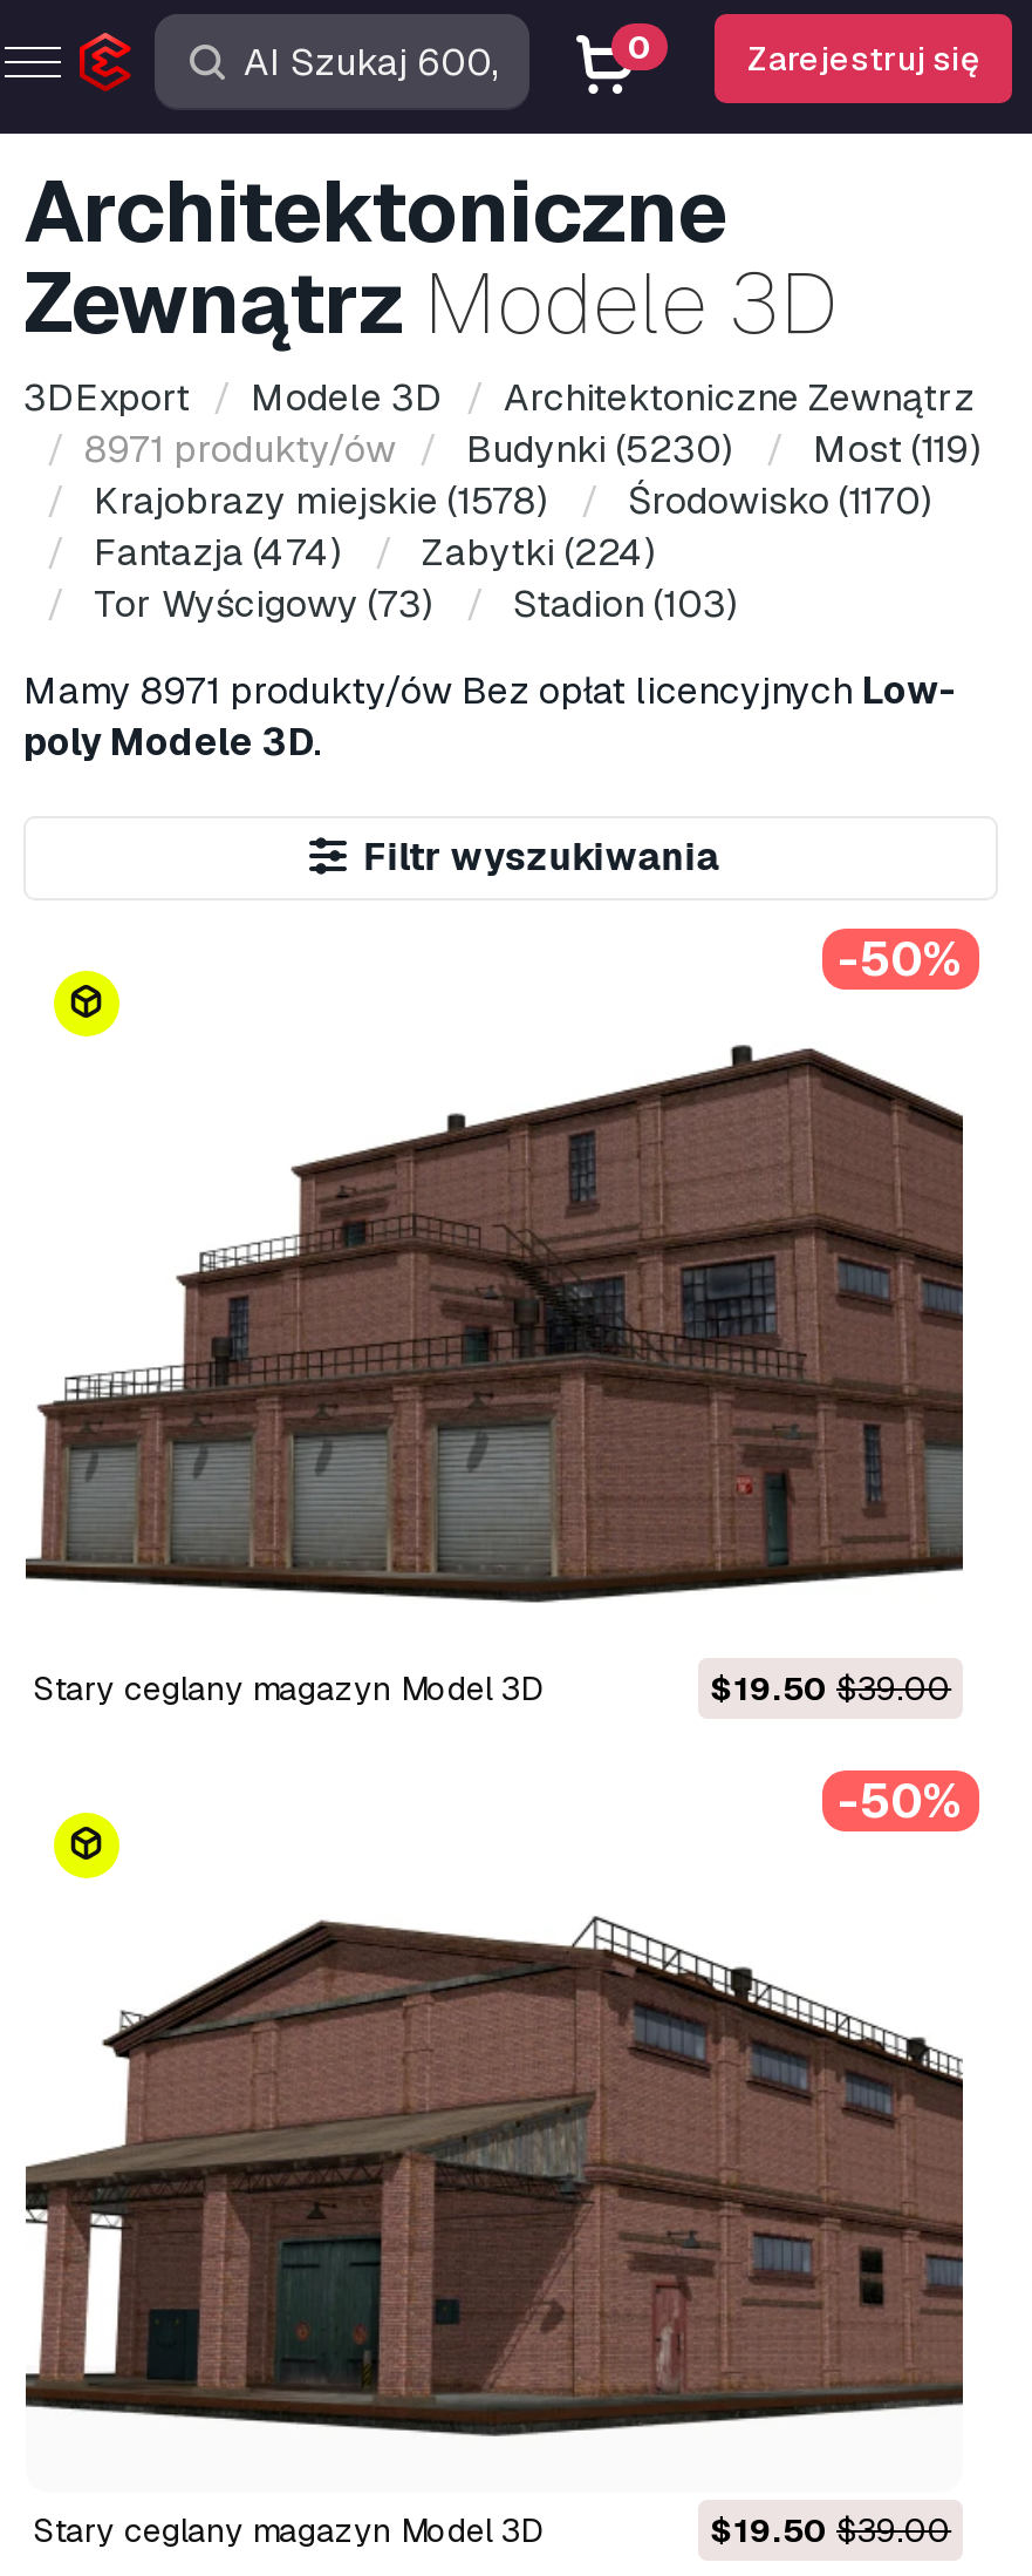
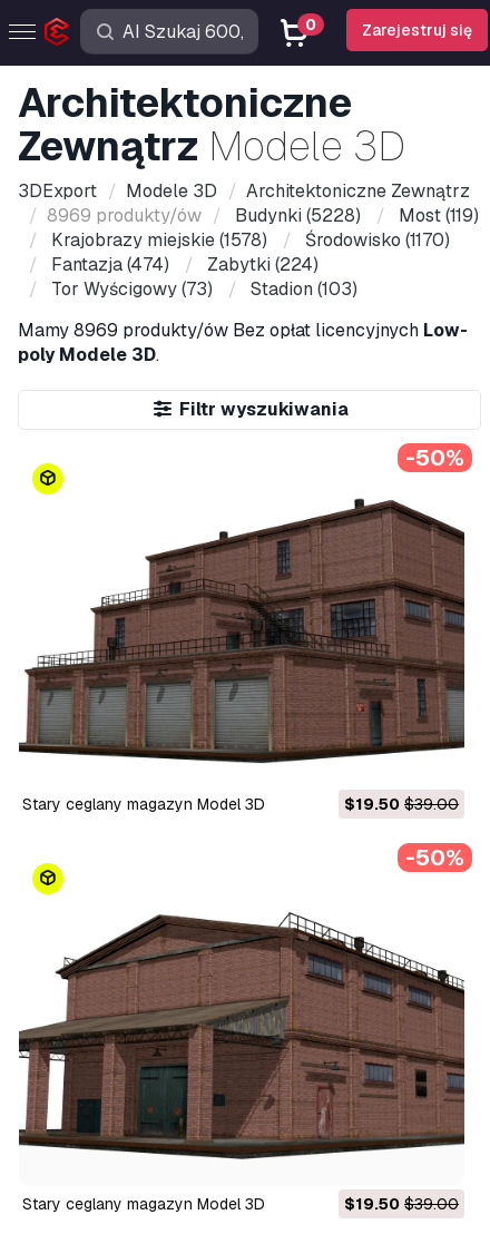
[84,424,396,474] 8971 produkty/ów -> [47,204,202,227] 8969 produkty/ów
[466,424,733,474] Budynki (5230) -> [235,204,361,227] Budynki (5228)
[23,666,956,715] Mamy 8971 produkty/ów Bez opłat licencyjnych Low- -> [18,319,468,342] Mamy 8969 produkty/ów Bez opłat licencyjnych Low-

